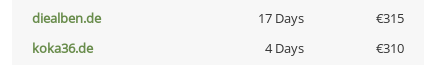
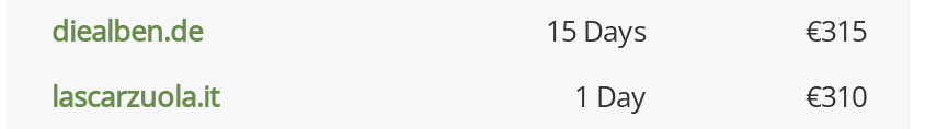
[257,9,303,27] 17 Days -> [546,11,647,50] 15 Days
[32,39,303,57] koka36.de | 4 Days -> [52,77,647,116] lascarzuola.it | 1 Day

